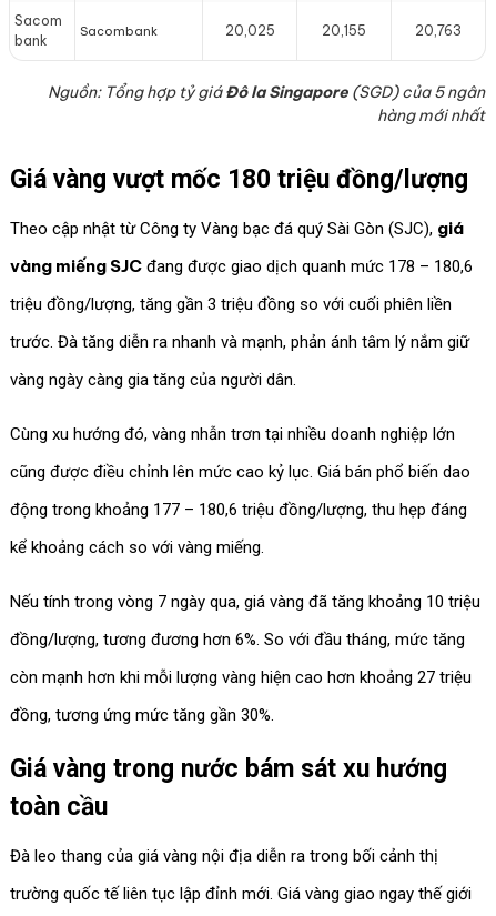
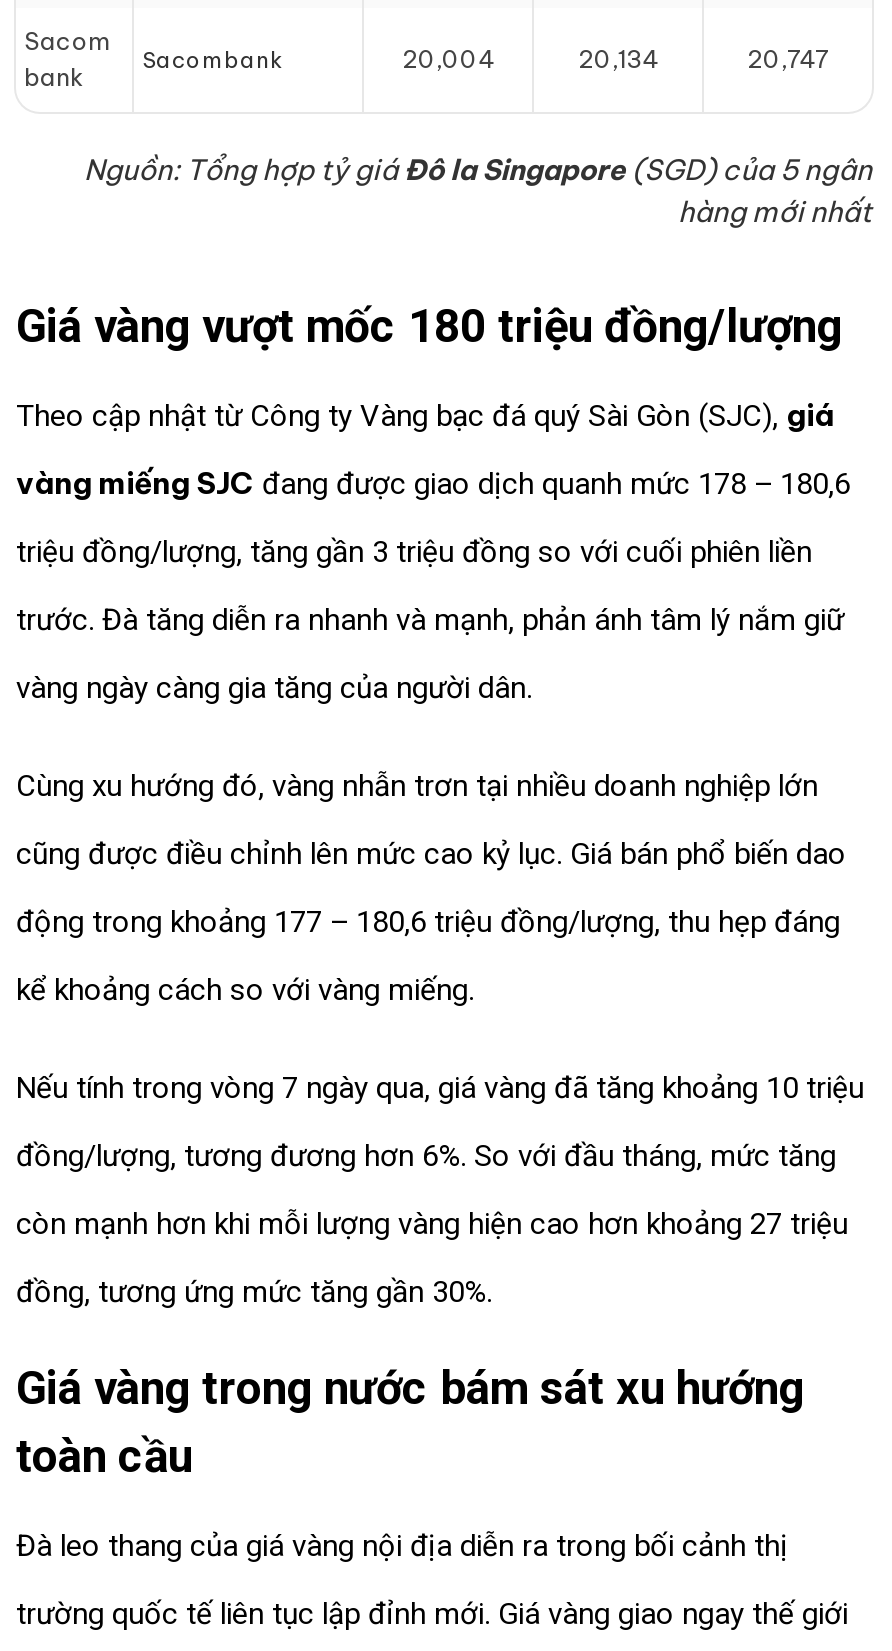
[225,22,275,39] 20,025 -> [402,44,494,74] 20,004
[322,22,366,39] 20,155 -> [578,44,658,74] 20,134
[415,22,462,39] 20,763 -> [747,44,829,74] 20,747

